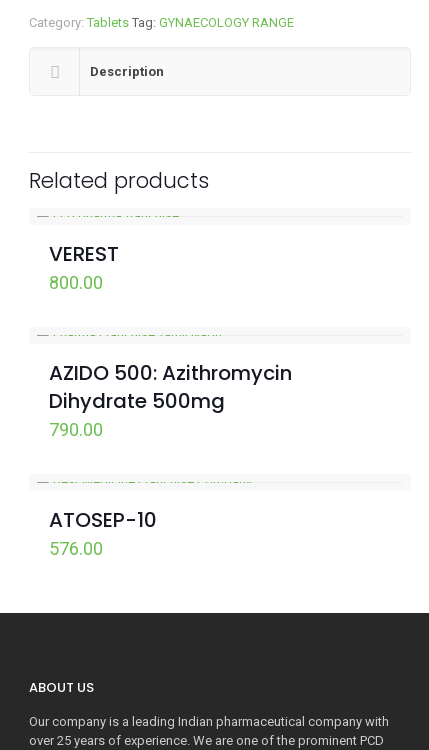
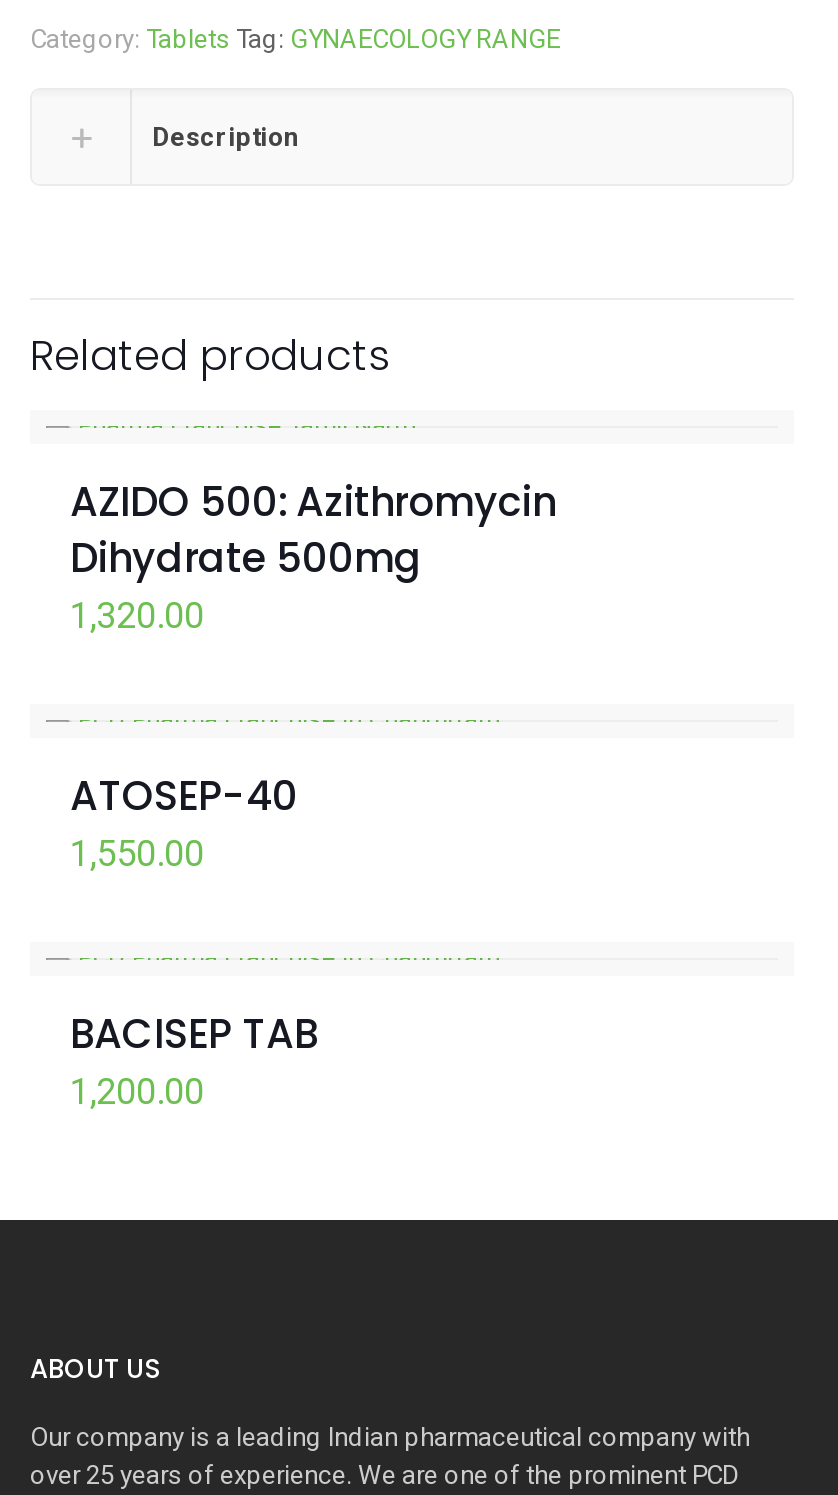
[49,239,119,292] VEREST | 800.00 -> none
moved [49,358,292,414] -> [70,474,556,586]: AZIDO 500: Azithromycin | Dihydrate 500mg
[49,418,157,558] 790.00 | ATOSEP-10 | 576.00 -> [70,594,318,1112] 1,320.00 | ATOSEP-40 | 1,550.00 | BACISEP TAB | 1,200.00

